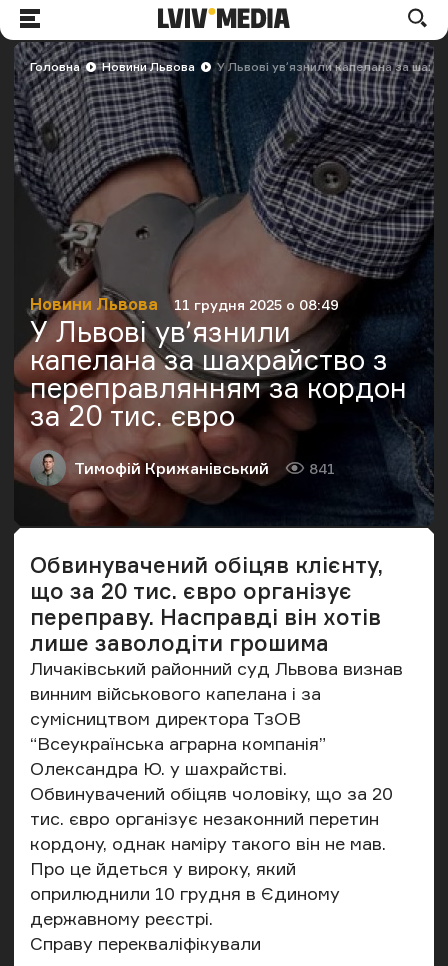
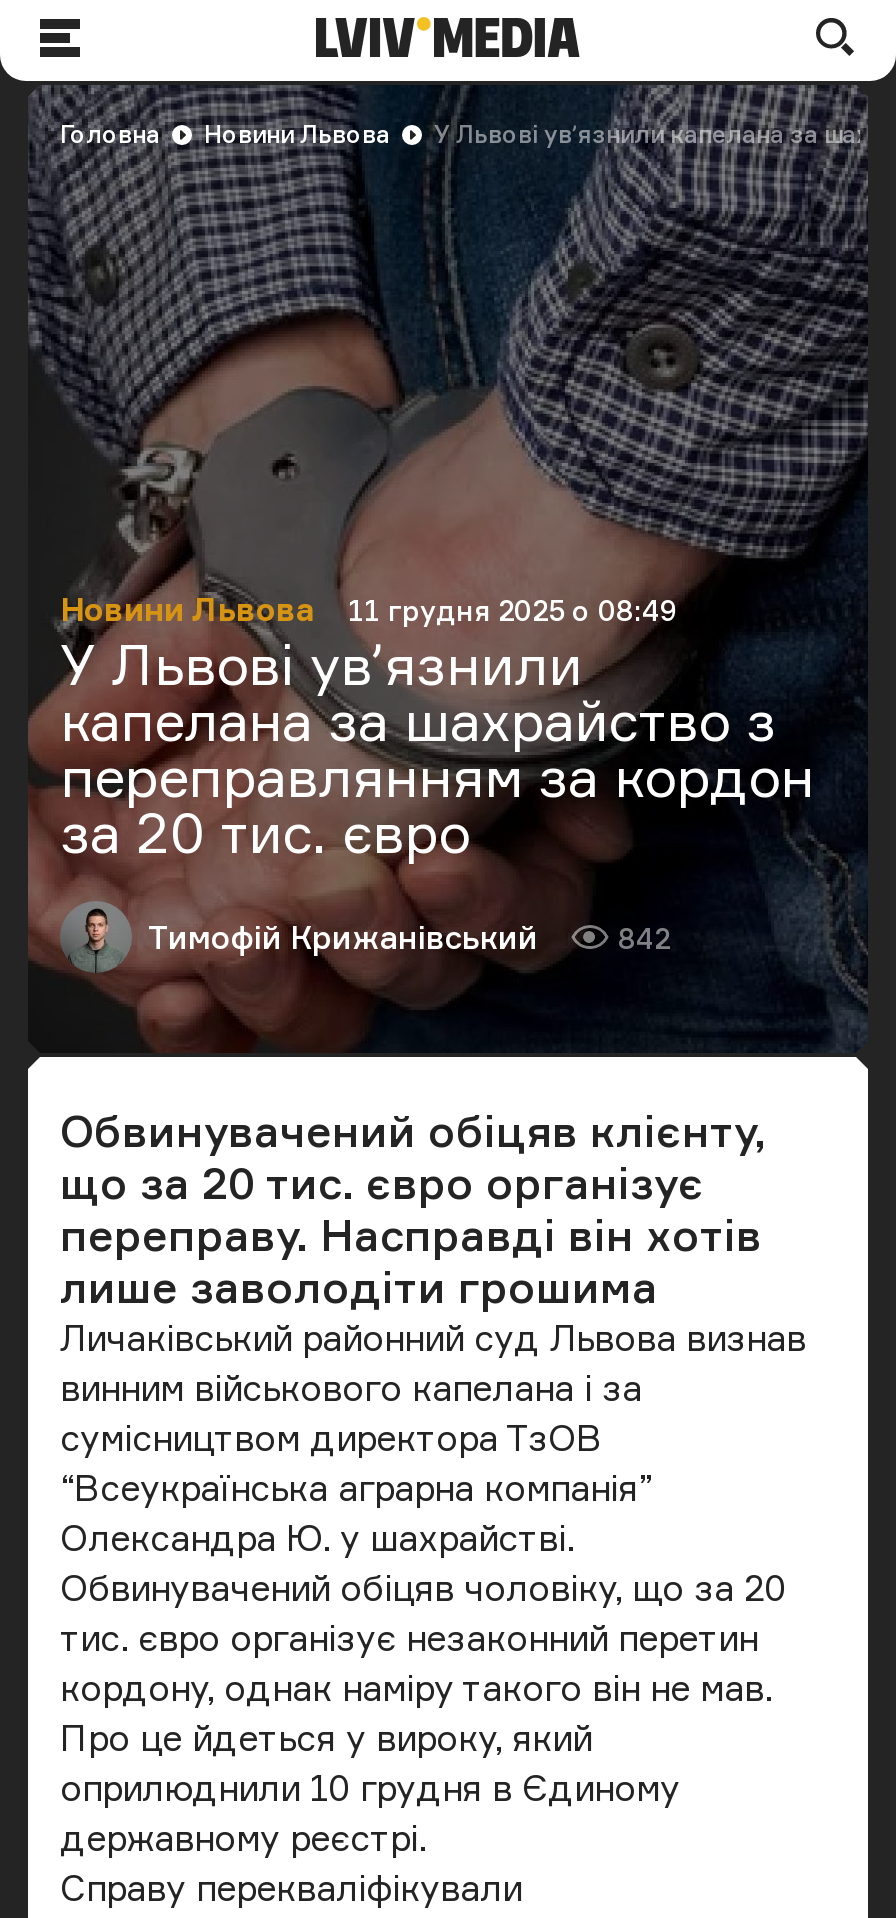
[309,459,335,476] 841 -> [618,920,670,954] 842

